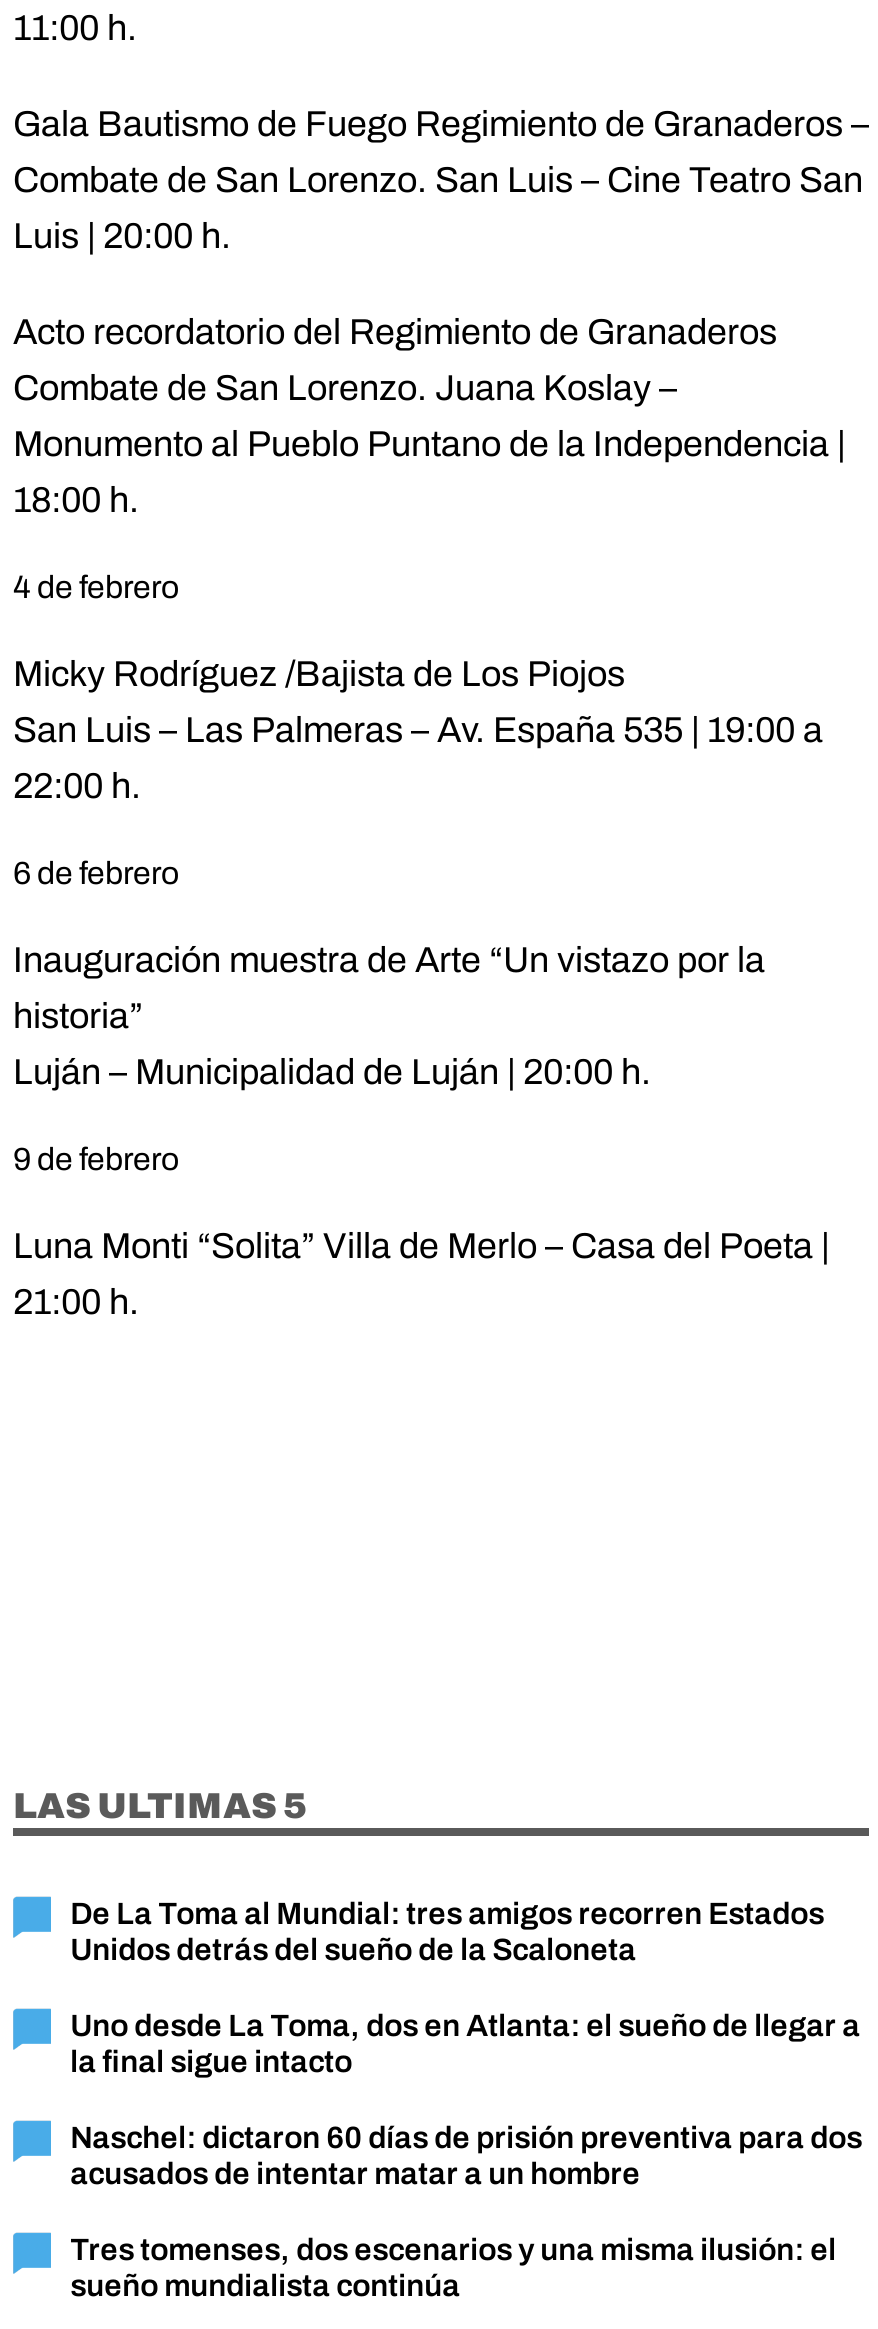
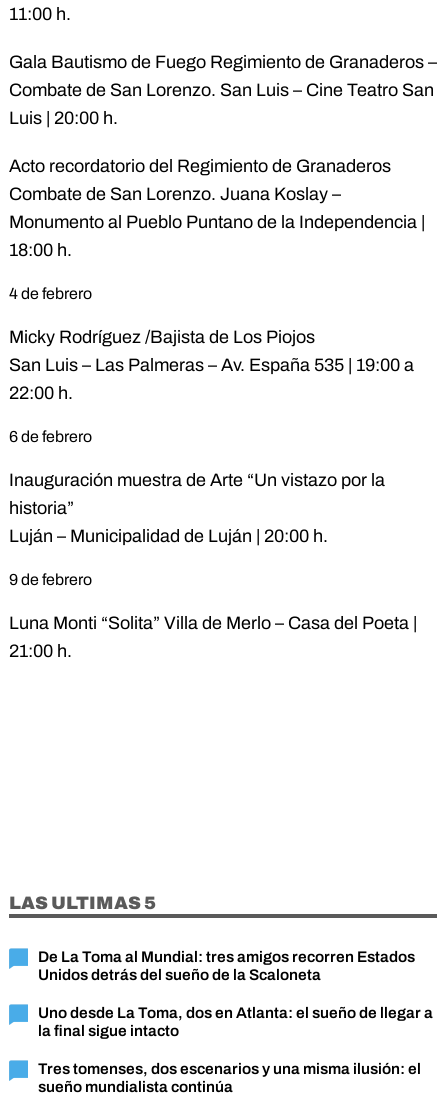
[70,2120,862,2190] Naschel: dictaron 60 días de prisión preventiva para dos | acusados de intentar matar a un hombre -> none

